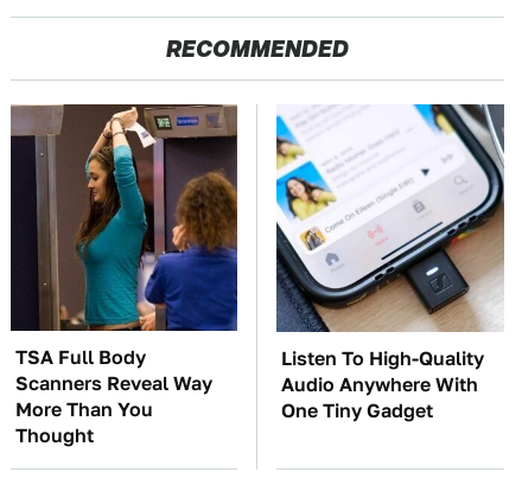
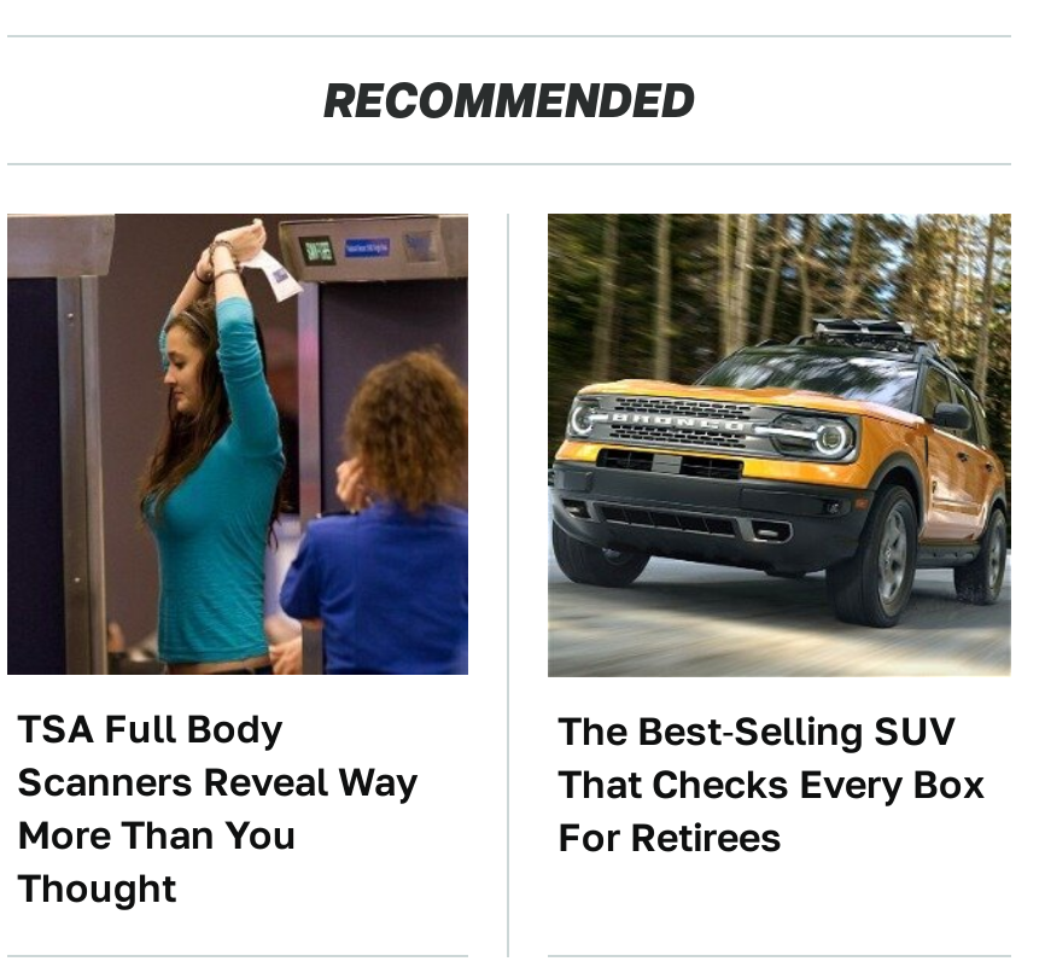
[275,103,505,422] [image] | Listen To High-Quality | Audio Anywhere With | One Tiny Gadget -> [545,211,1014,861] [image] | The Best‑Selling SUV | That Checks Every Box | For Retirees

